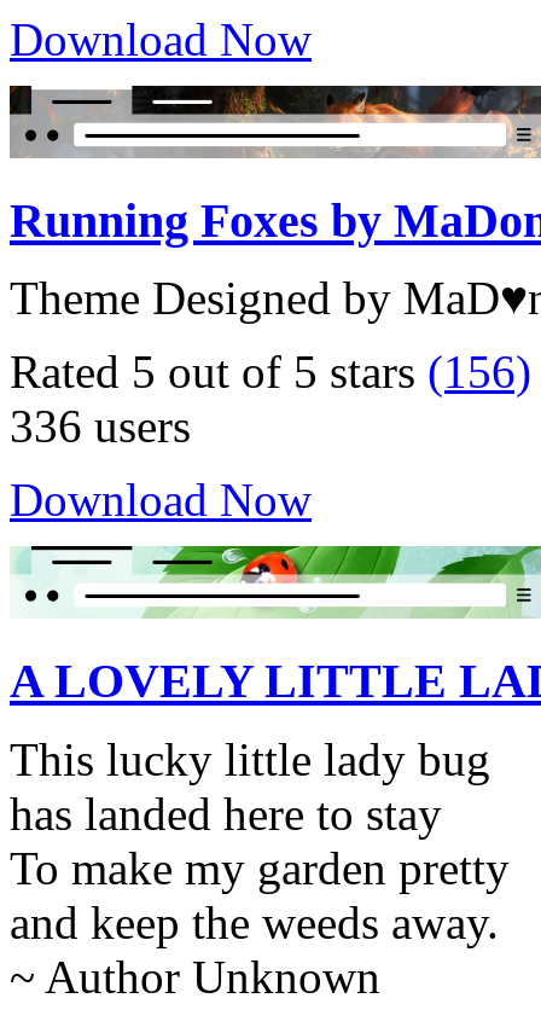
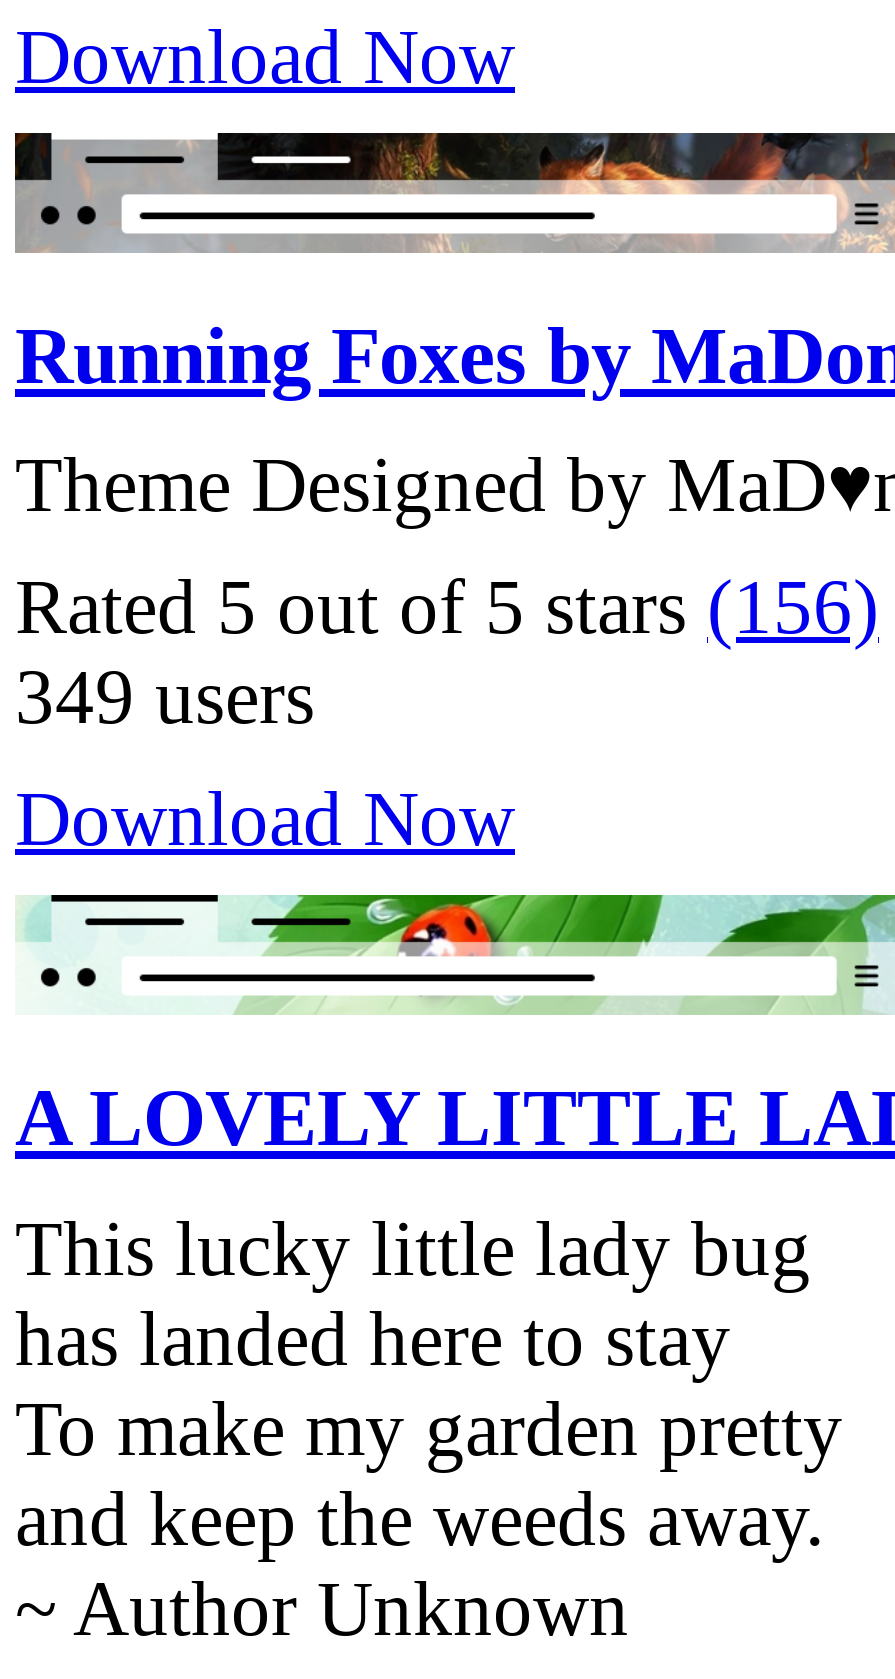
[10,400,191,452] 336 users -> [15,653,315,739] 349 users

